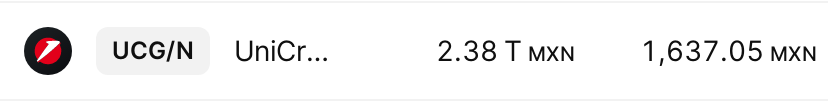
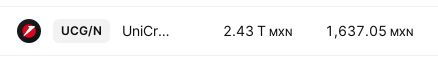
[436,33,816,67] 2.38 T MXN 1,637.05 MXN -> [223,22,413,39] 2.43 T MXN 1,637.05 MXN

